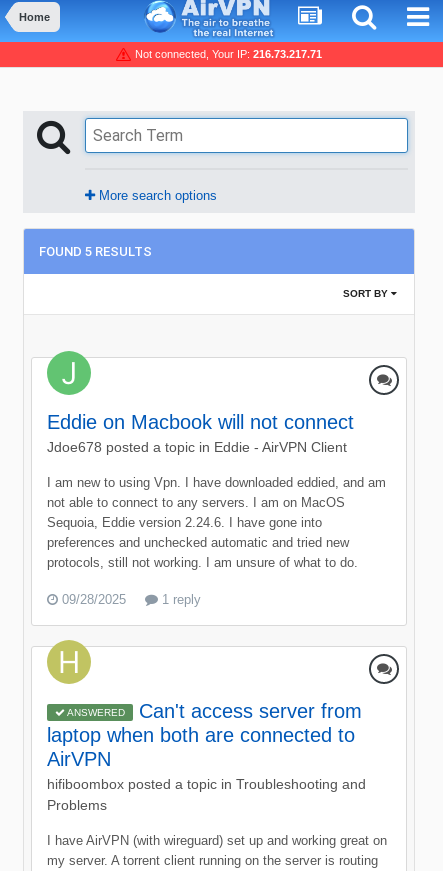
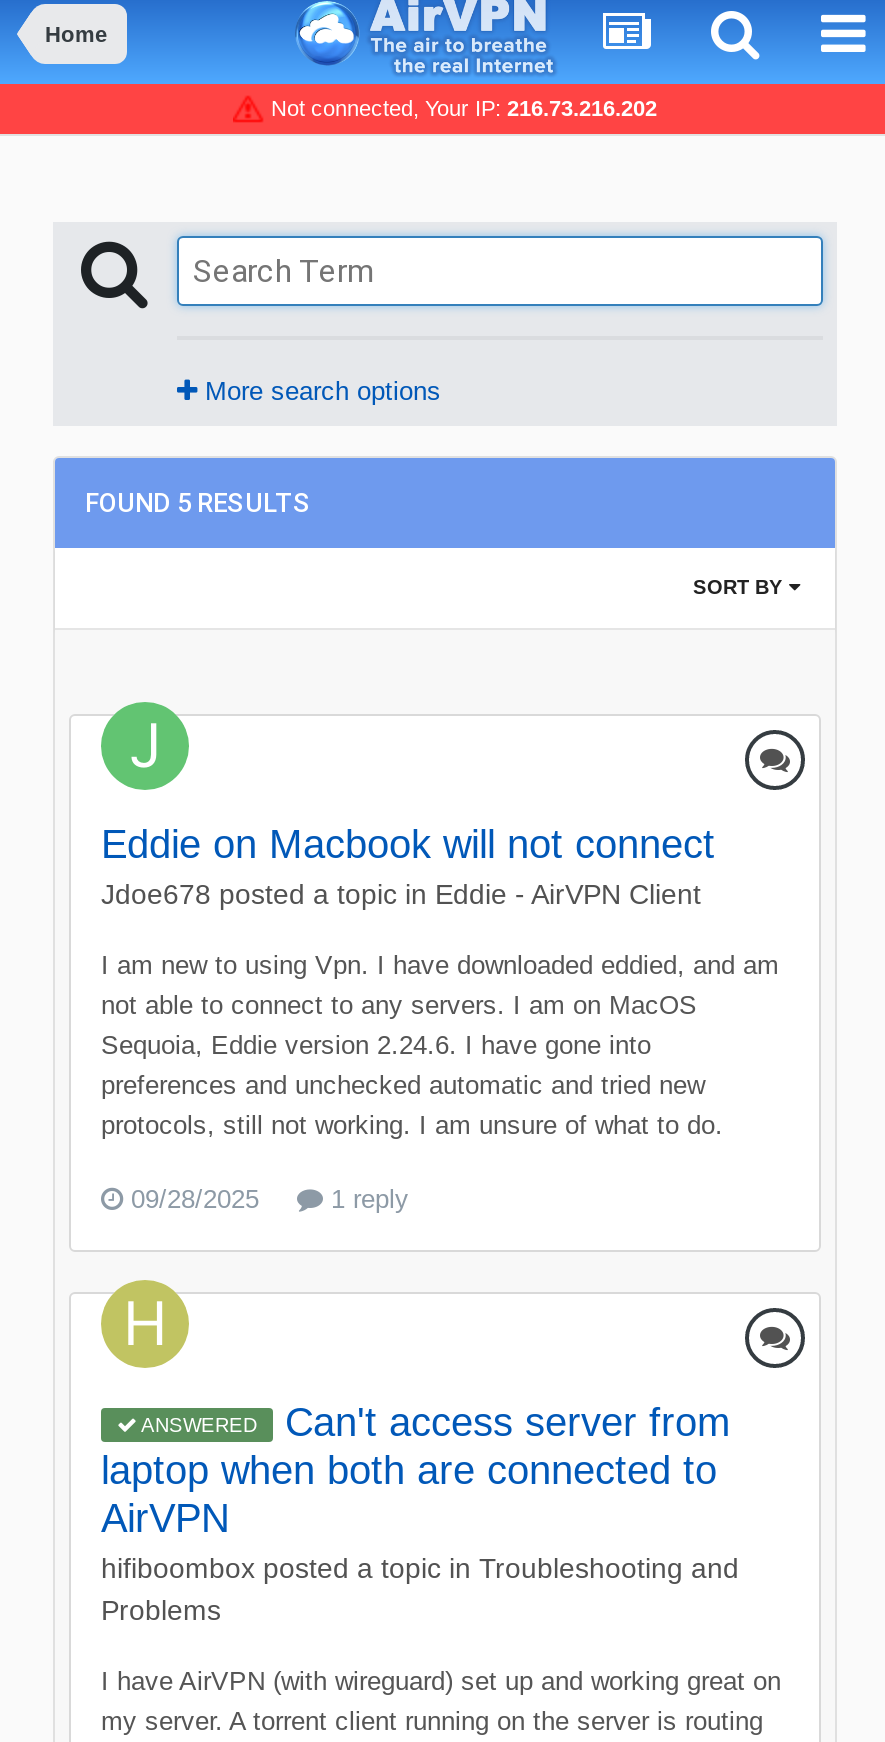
[132,48,322,60] Not connected, Your IP: 216.73.217.71 -> [265,96,657,120] Not connected, Your IP: 216.73.216.202

